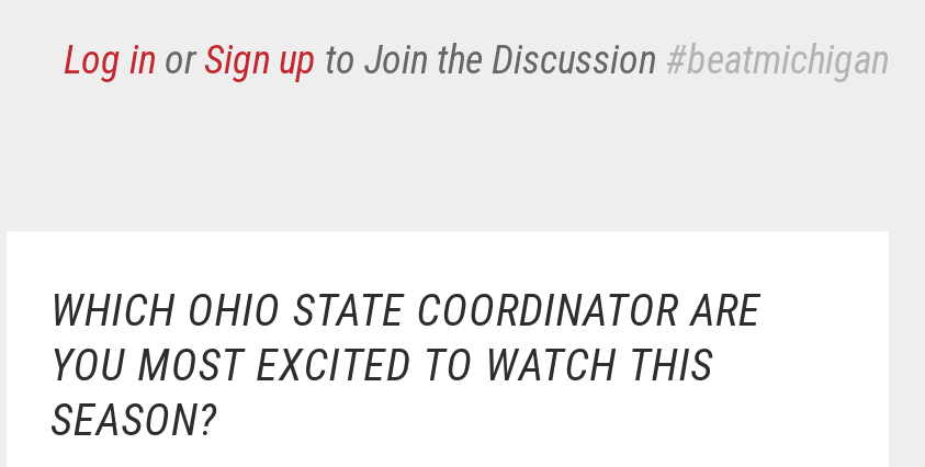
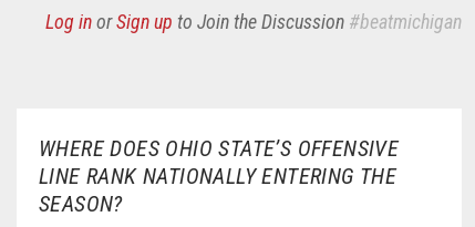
[50,283,761,390] WHICH OHIO STATE COORDINATOR ARE | YOU MOST EXCITED TO WATCH THIS -> [39,136,399,190] WHERE DOES OHIO STATE’S OFFENSIVE | LINE RANK NATIONALLY ENTERING THE

